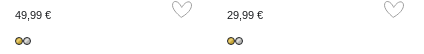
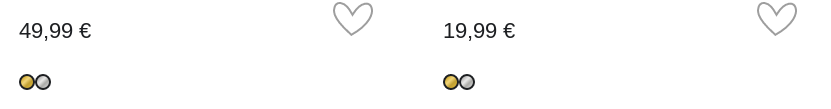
[227,9,263,21] 29,99 € -> [443,19,515,43] 19,99 €

